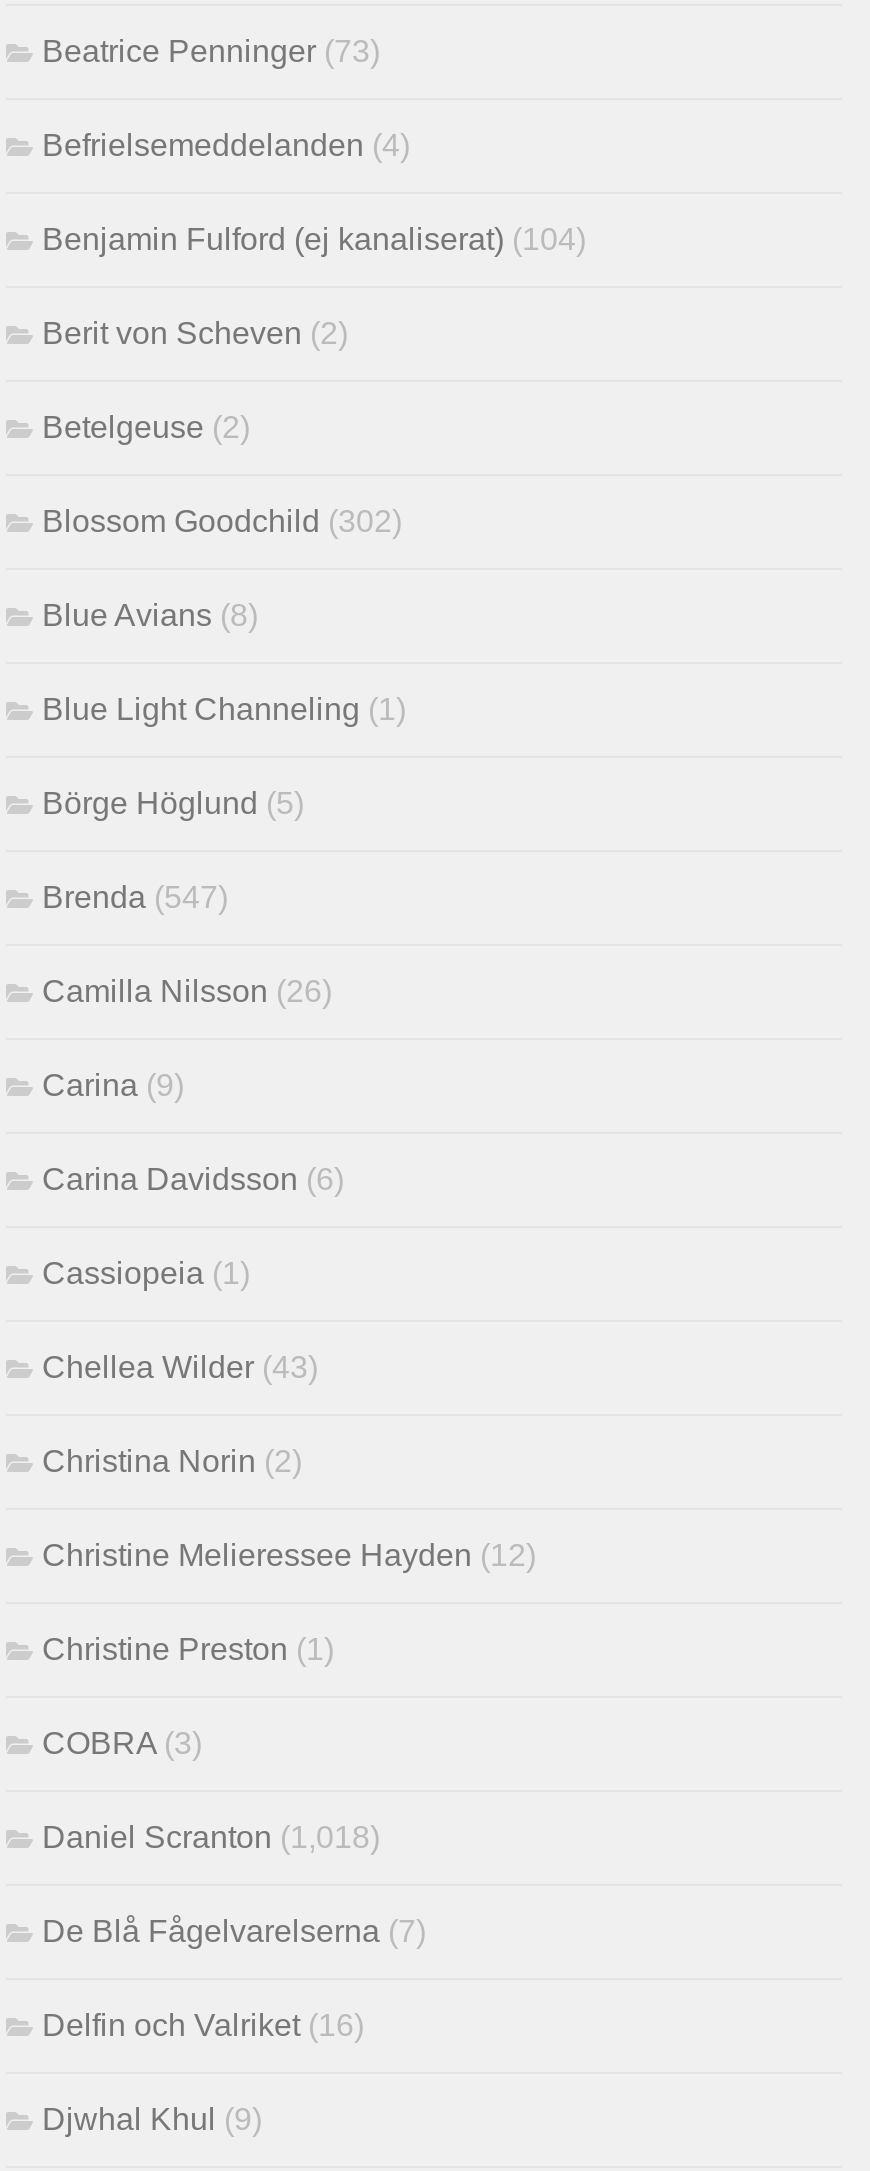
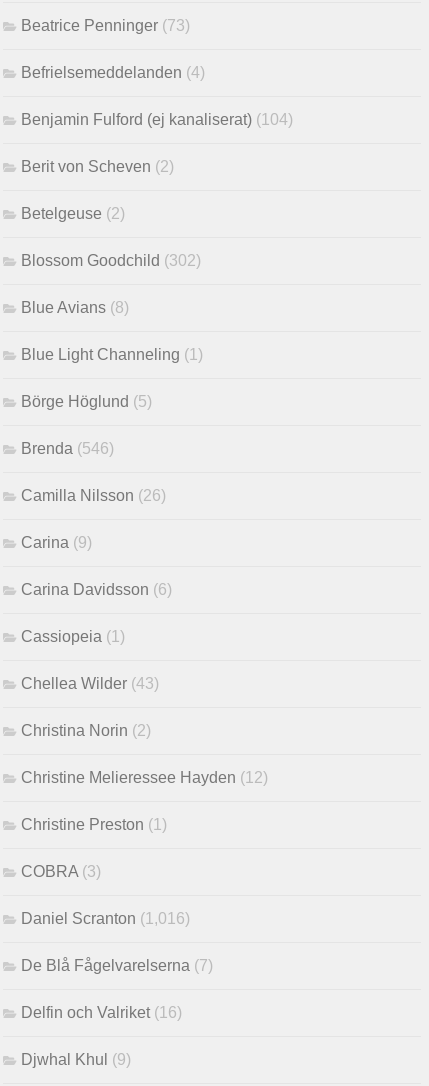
[42,879,228,913] Brenda (547) -> [21,440,114,457] Brenda (546)
[42,1819,380,1853] Daniel Scranton (1,018) -> [21,910,190,927] Daniel Scranton (1,016)

